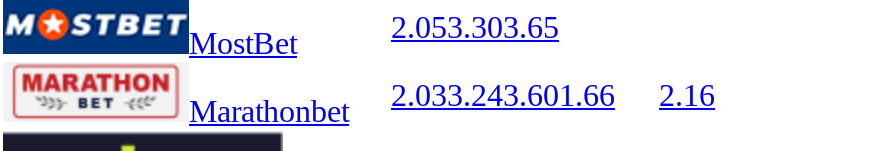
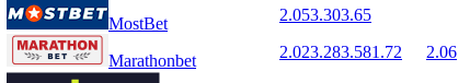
[391,78,615,112] 2.033.243.601.66 -> [279,42,402,61] 2.023.283.581.72
[659,78,715,112] 2.16 -> [426,42,457,61] 2.06

